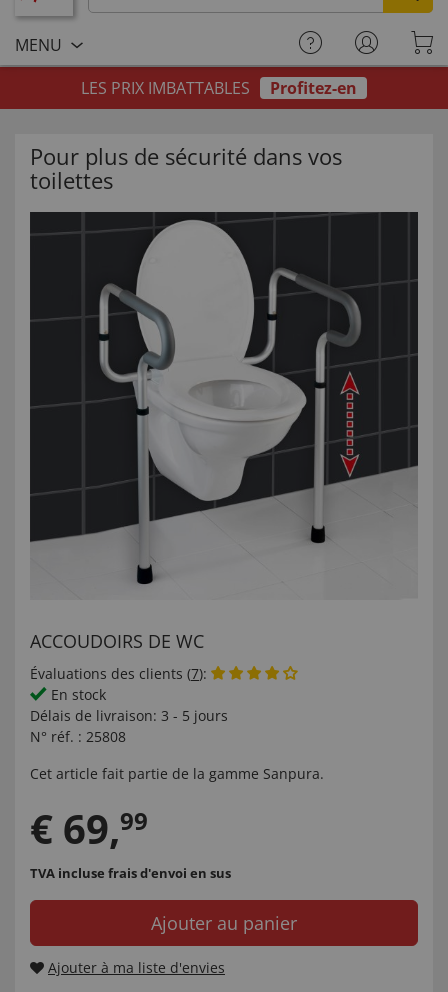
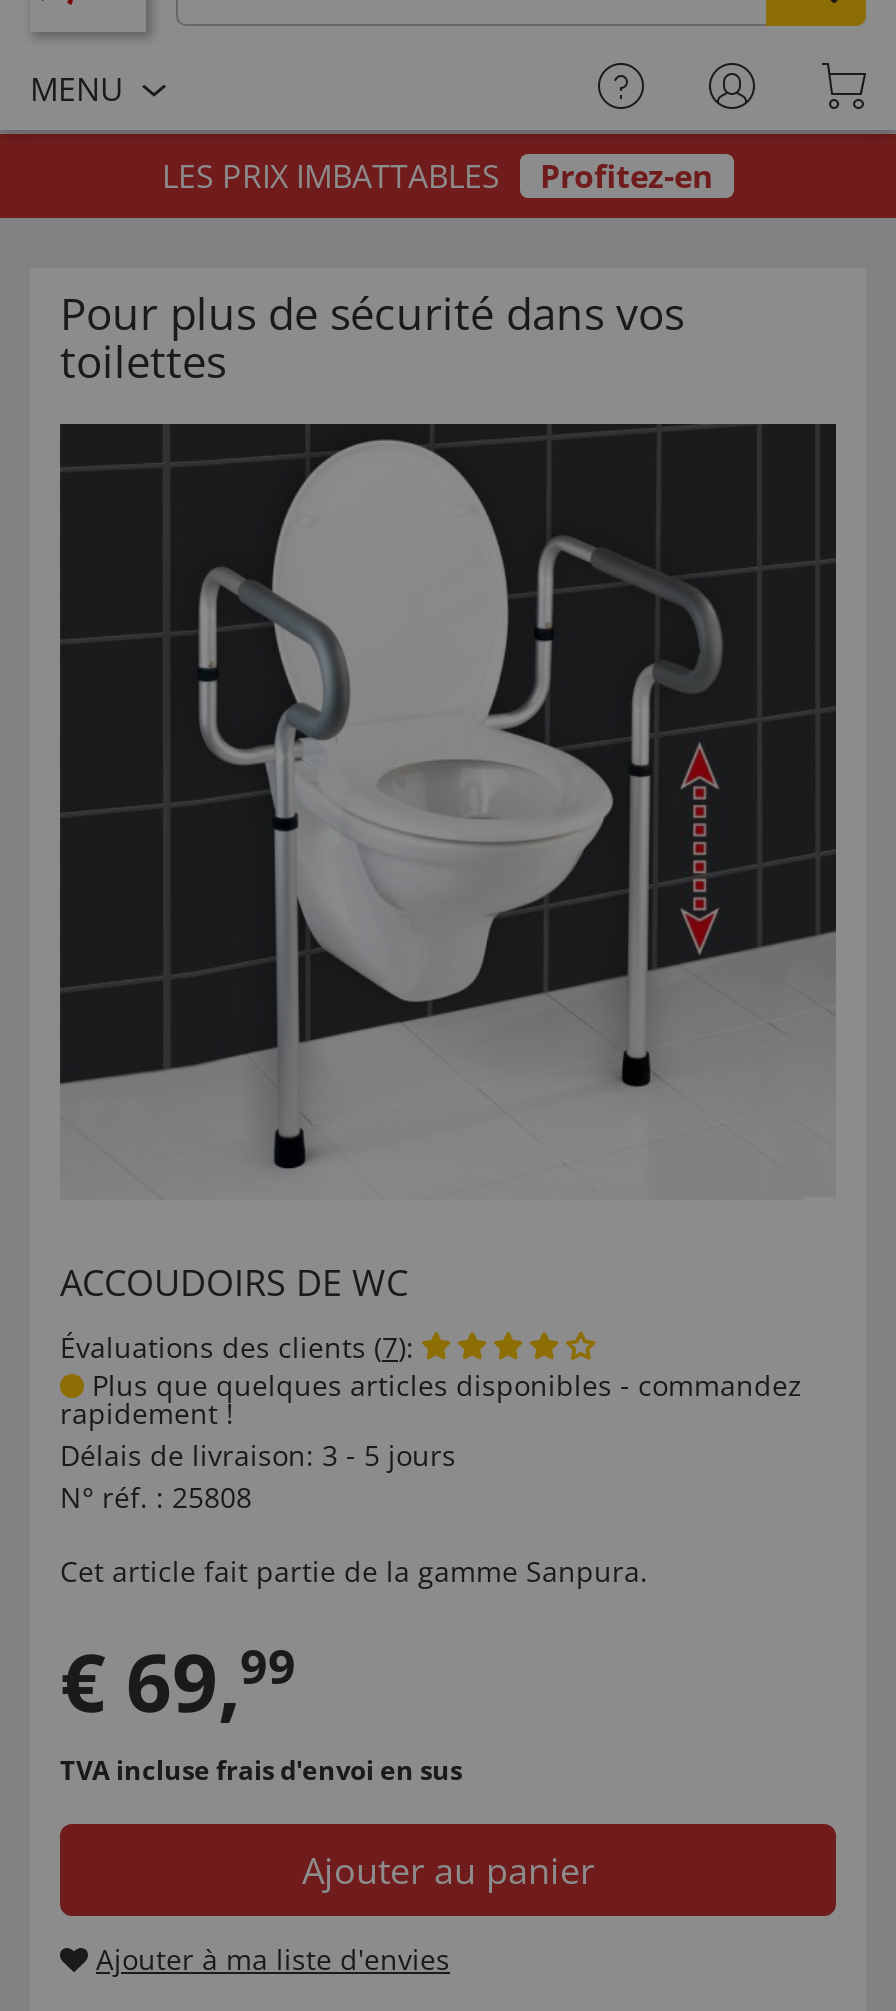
[47,685,106,704] En stock -> [60,1366,802,1432] Plus que quelques articles disponibles - commandez | rapidement !

